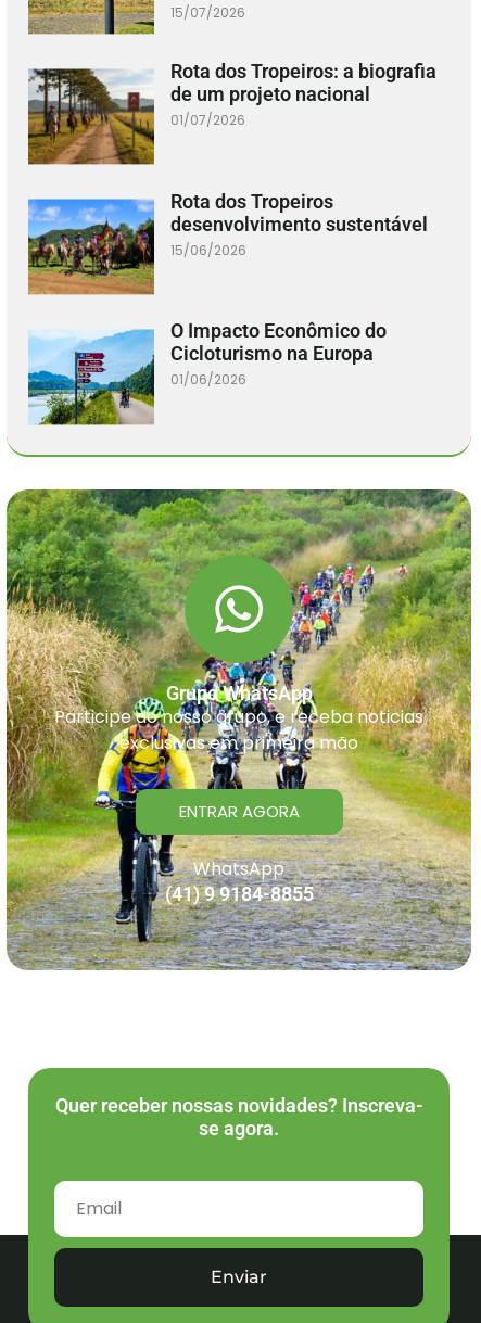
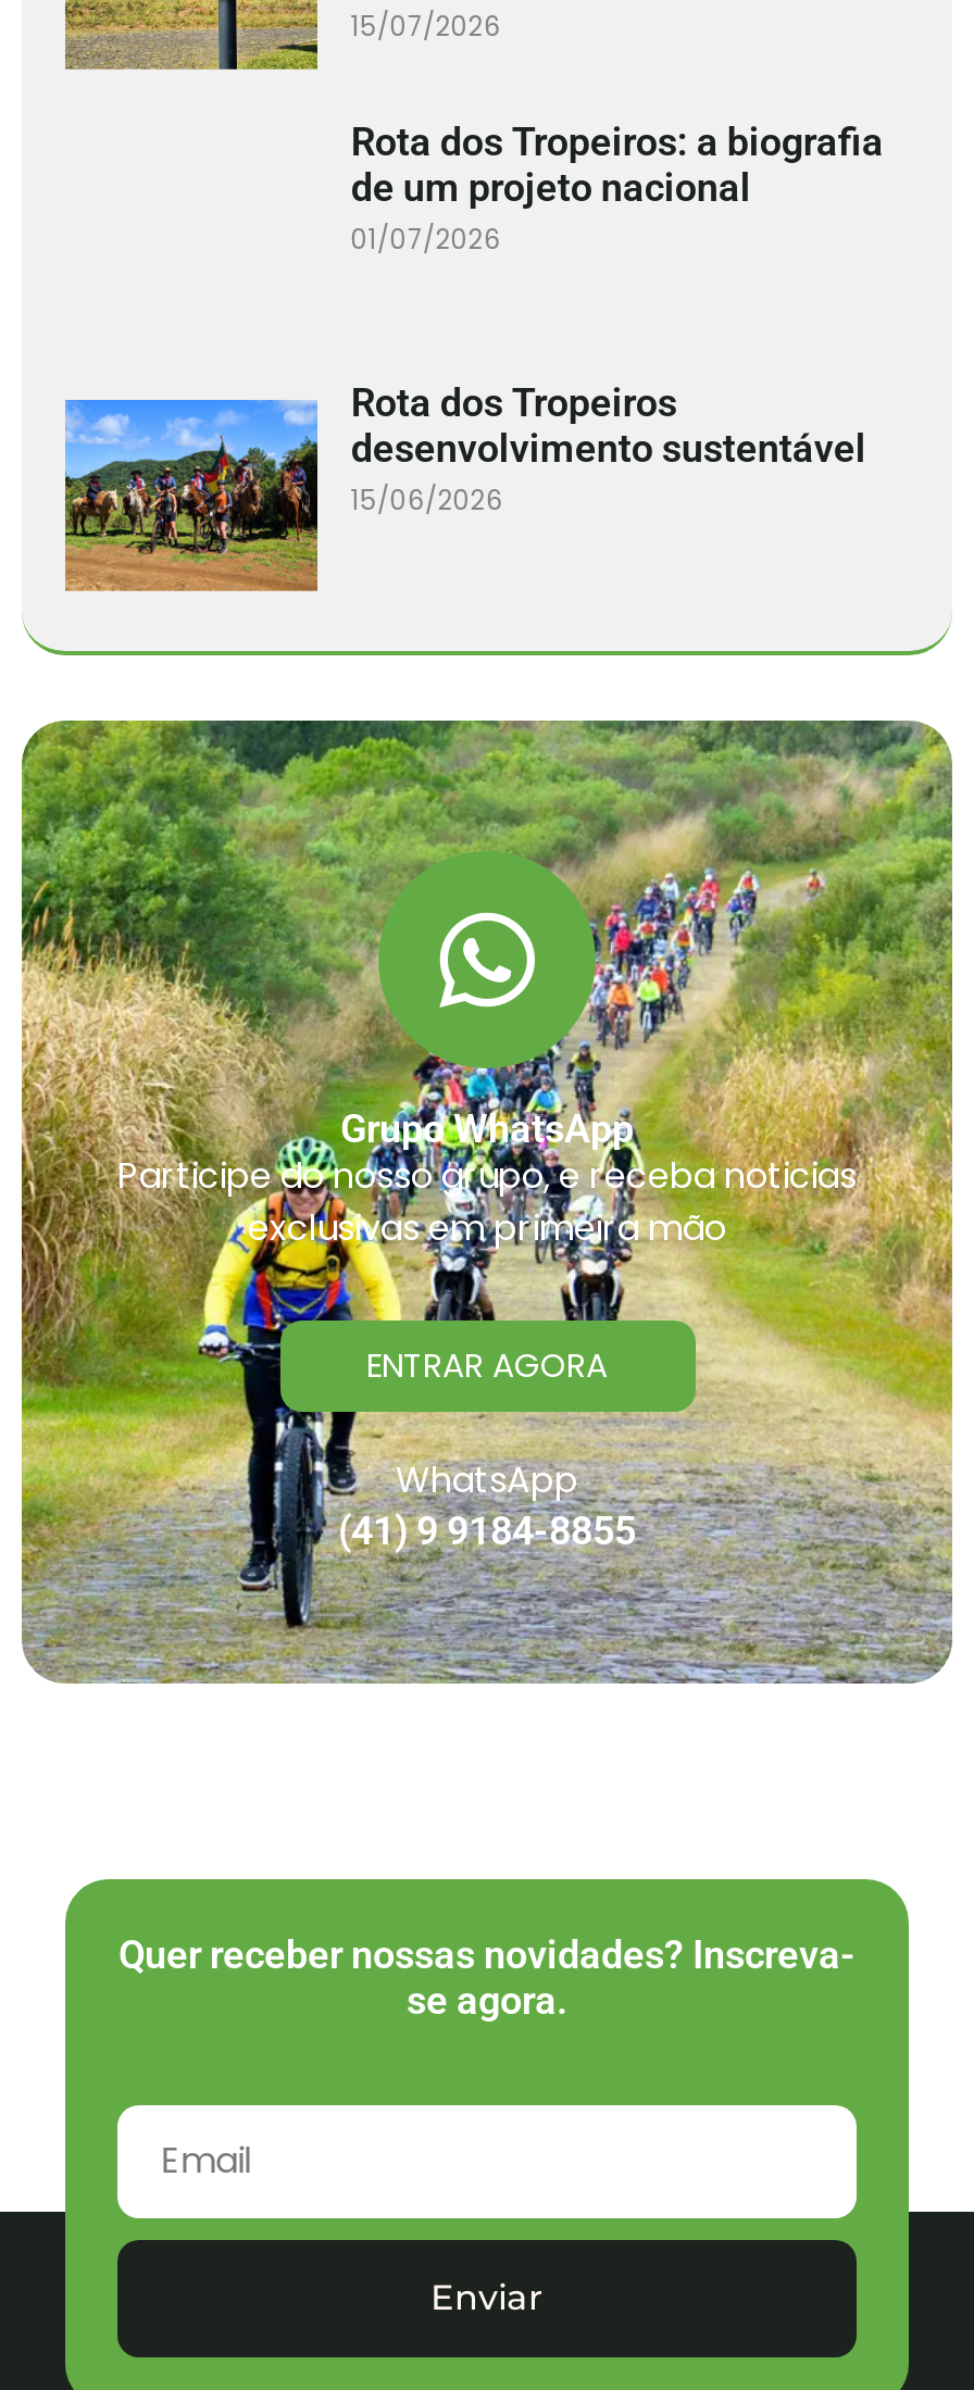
[27,67,155,166] [image] -> none
[27,319,387,425] [image] | O Impacto Econômico do | Cicloturismo na Europa | 01/06/2026 -> none

